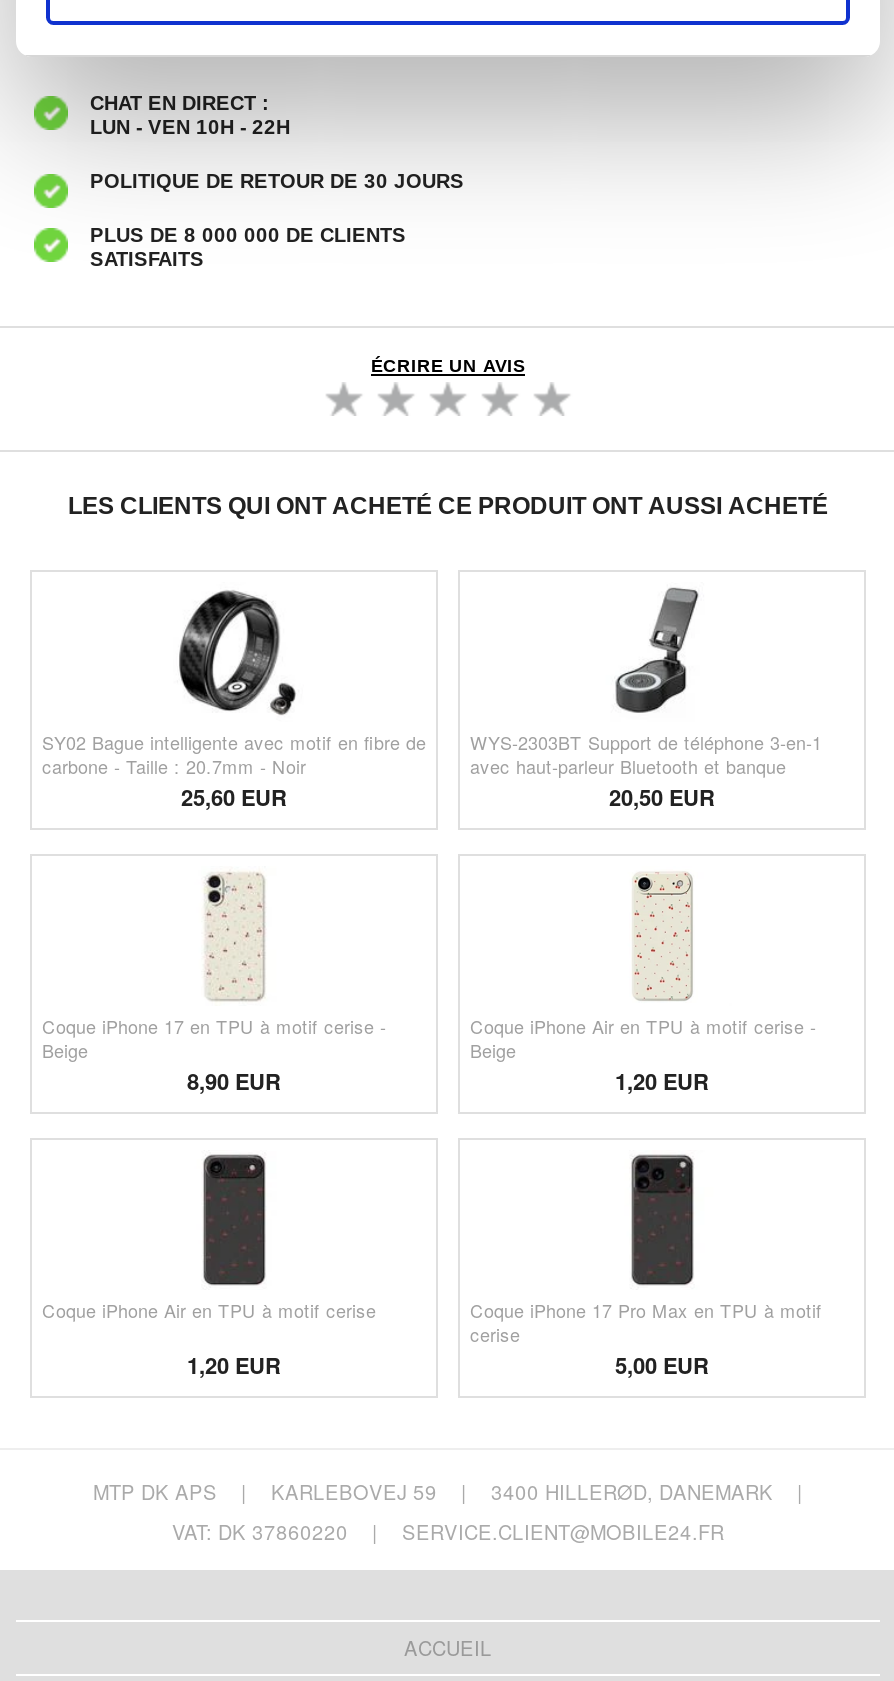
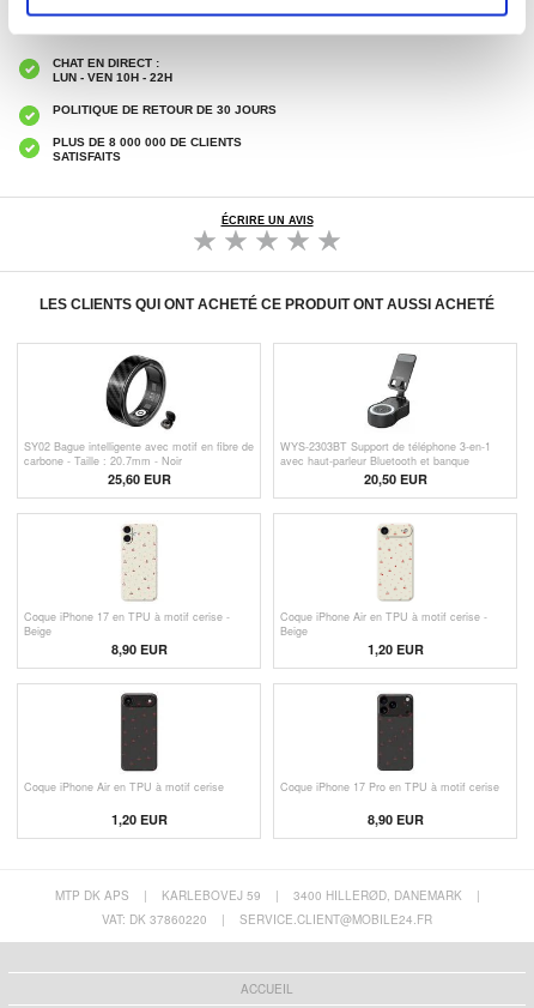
[470,1298,822,1380] Coque iPhone 17 Pro Max en TPU à motif | cerise | 5,00 EUR -> [280,779,499,828] Coque iPhone 17 Pro en TPU à motif cerise | 8,90 EUR

